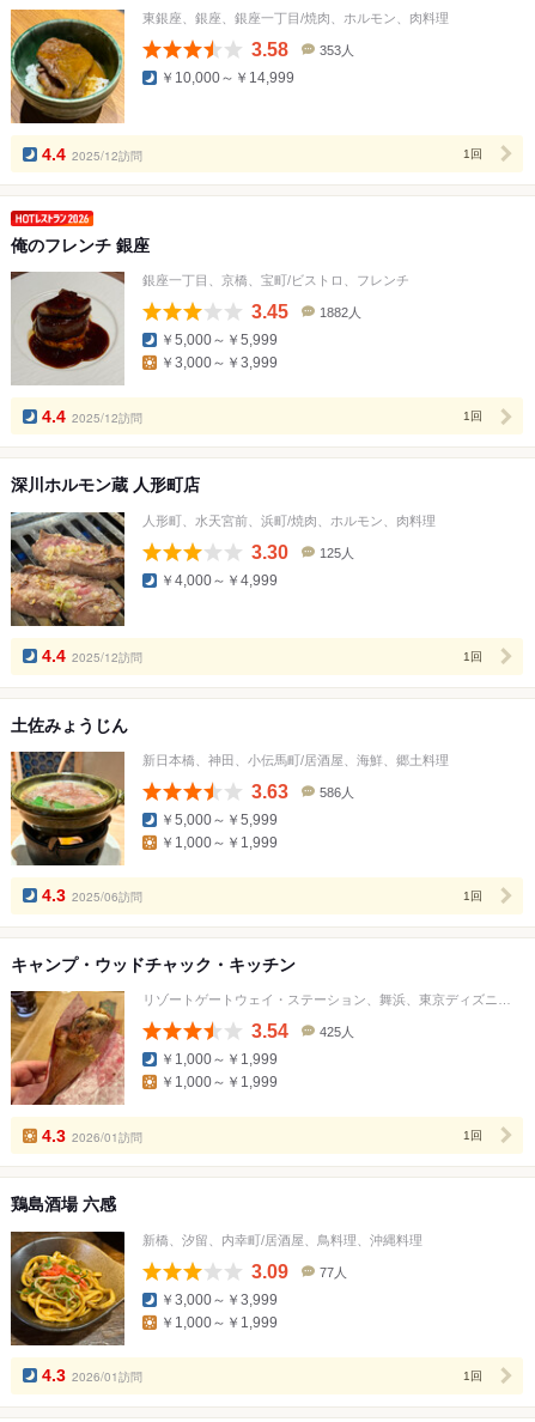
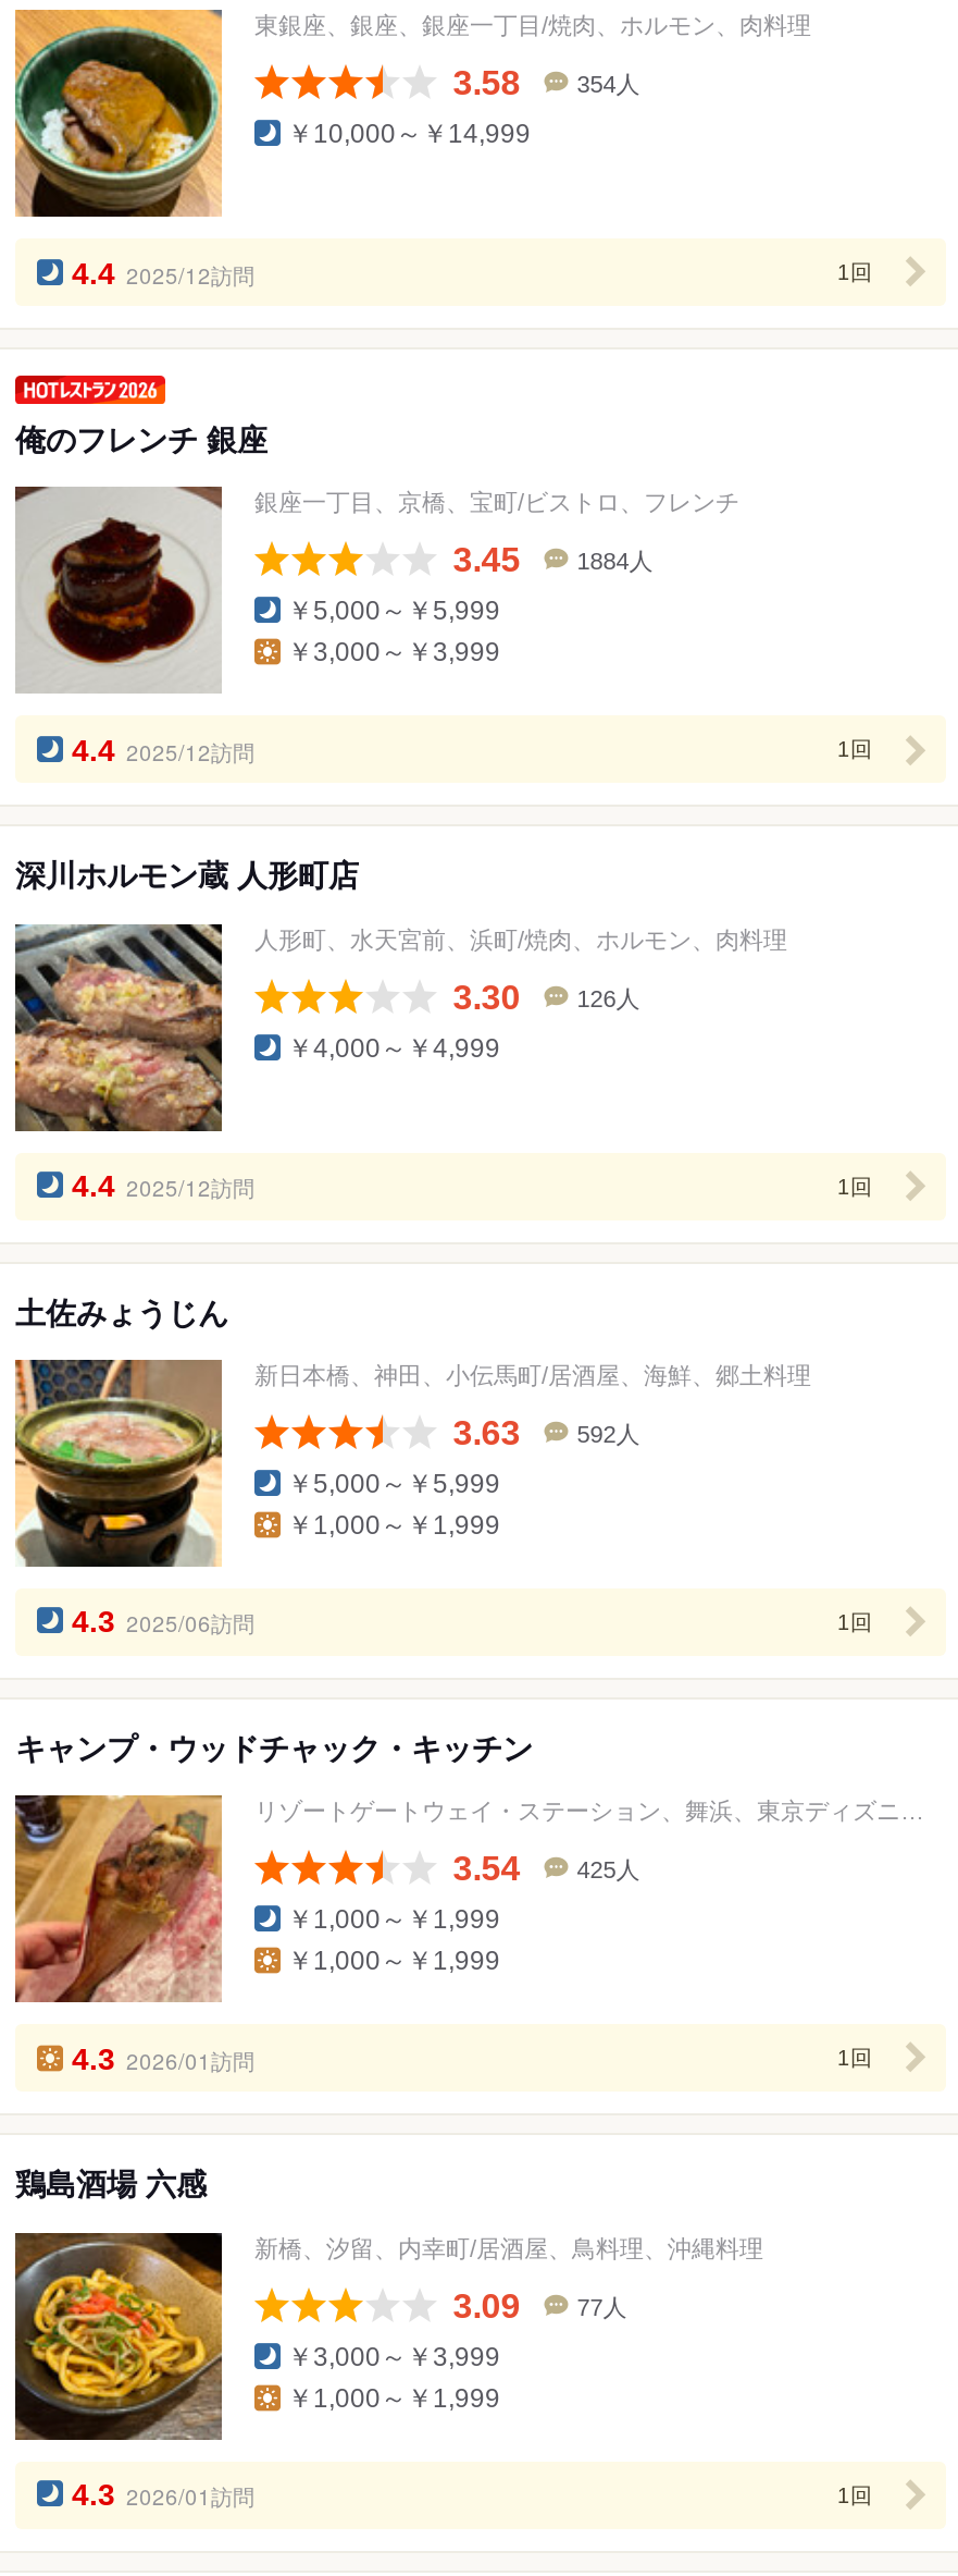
[320,43,355,58] 353人 -> [577,71,640,97] 354人
[320,306,362,320] 1882人 -> [577,549,653,575] 1884人
[320,545,355,560] 125人 -> [577,985,640,1011] 126人
[320,785,355,800] 586人 -> [577,1421,640,1447] 592人

